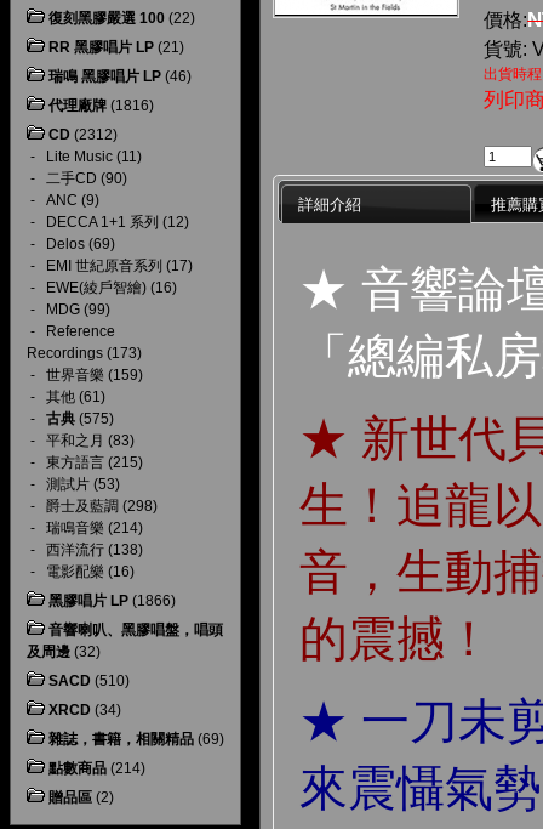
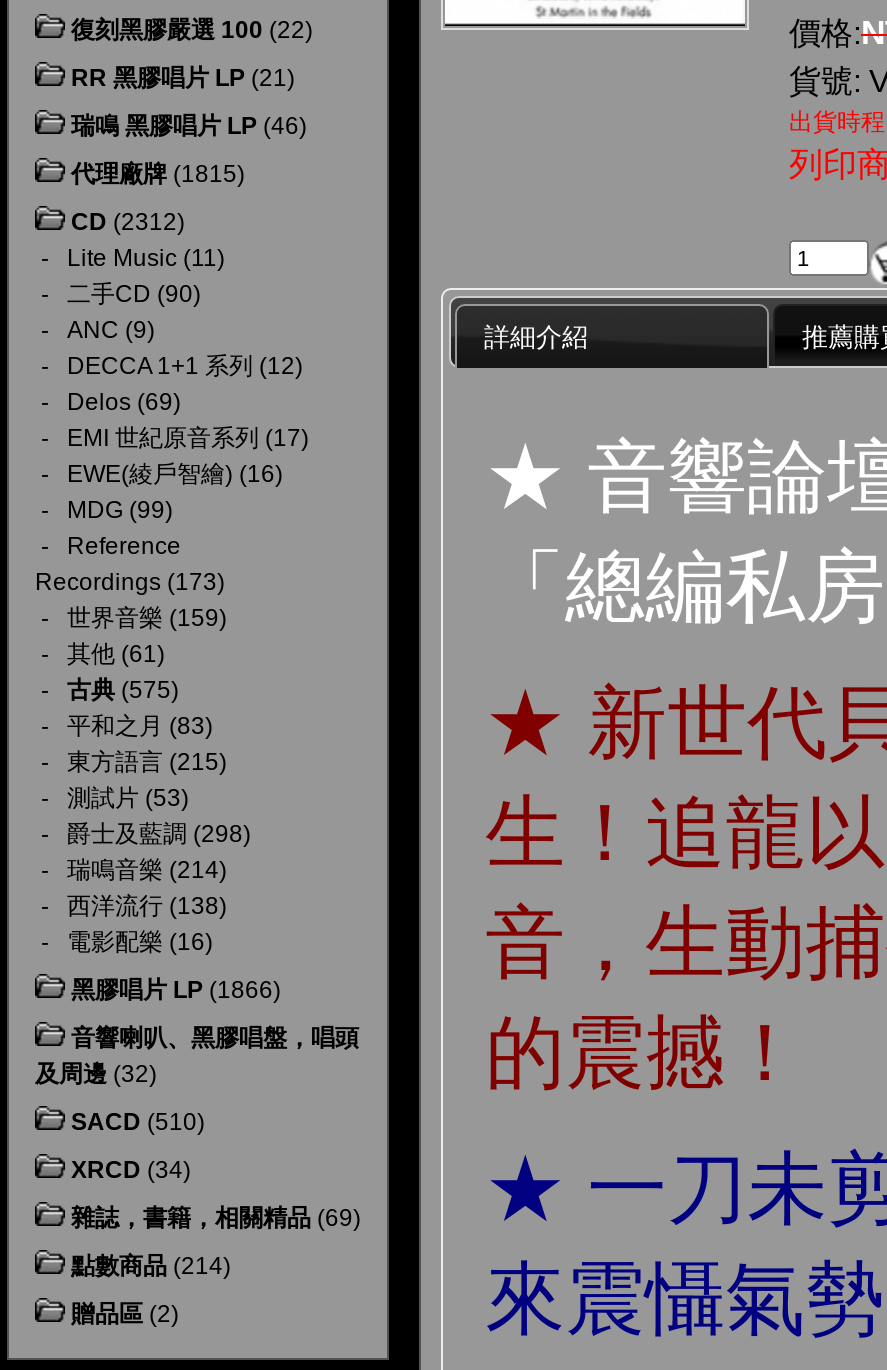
[48,97,154,114] 代理廠牌(1816) -> [71,160,245,188] 代理廠牌(1815)

